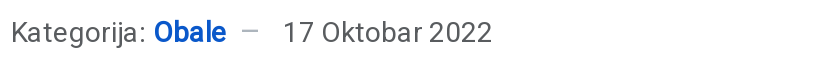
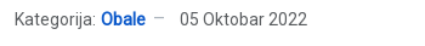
[11,16,493,48] Kategorija: Obale 17 Oktobar 2022 -> [15,10,307,29] Kategorija: Obale 05 Oktobar 2022

